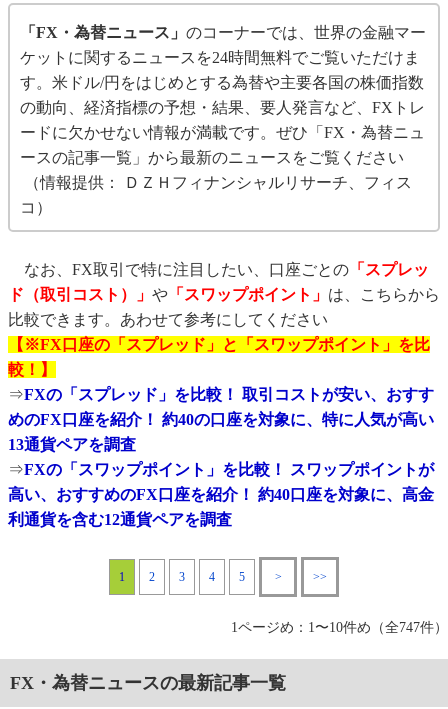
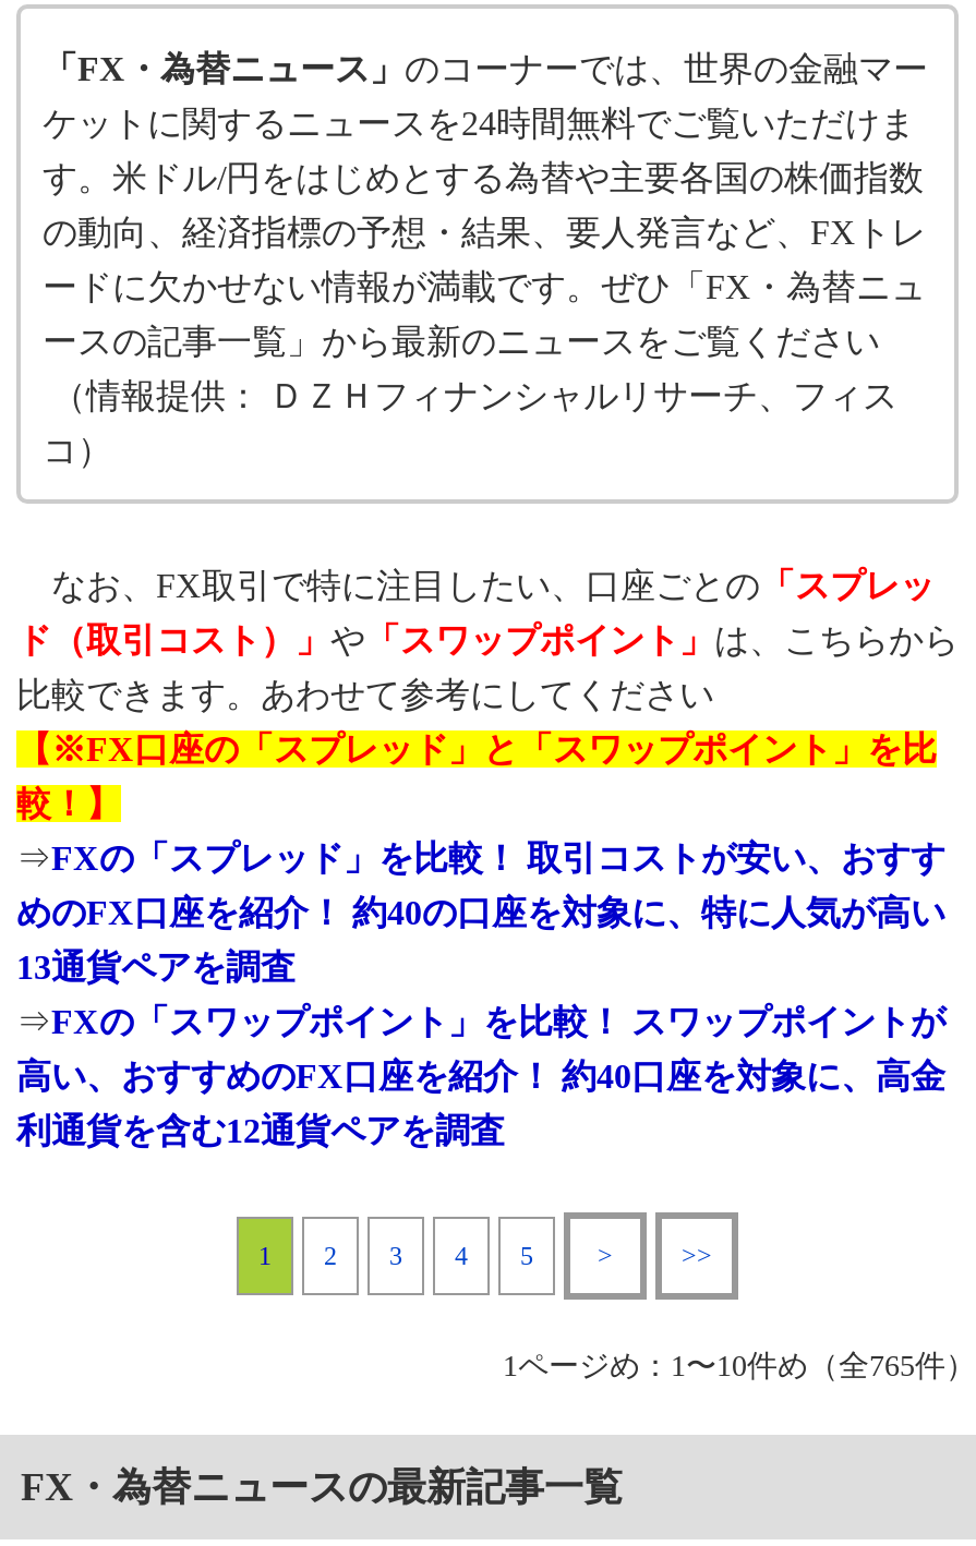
[231,620,448,635] 1ページめ：1〜10件め（全747件） -> [503,1351,976,1383] 1ページめ：1〜10件め（全765件）

